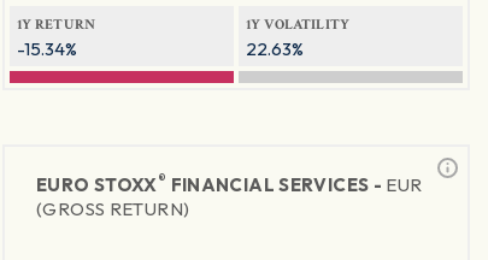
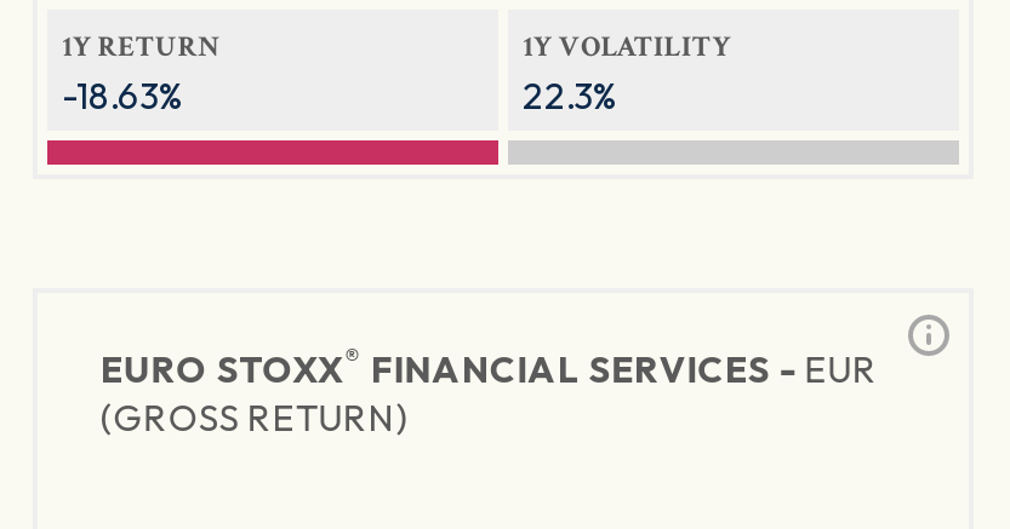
[17,37,77,60] -15.34% -> [62,73,183,119] -18.63%
[246,37,304,60] 22.63% -> [523,73,617,119] 22.3%

